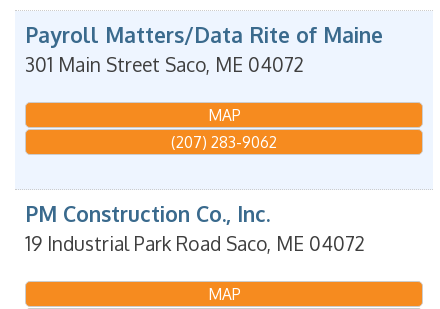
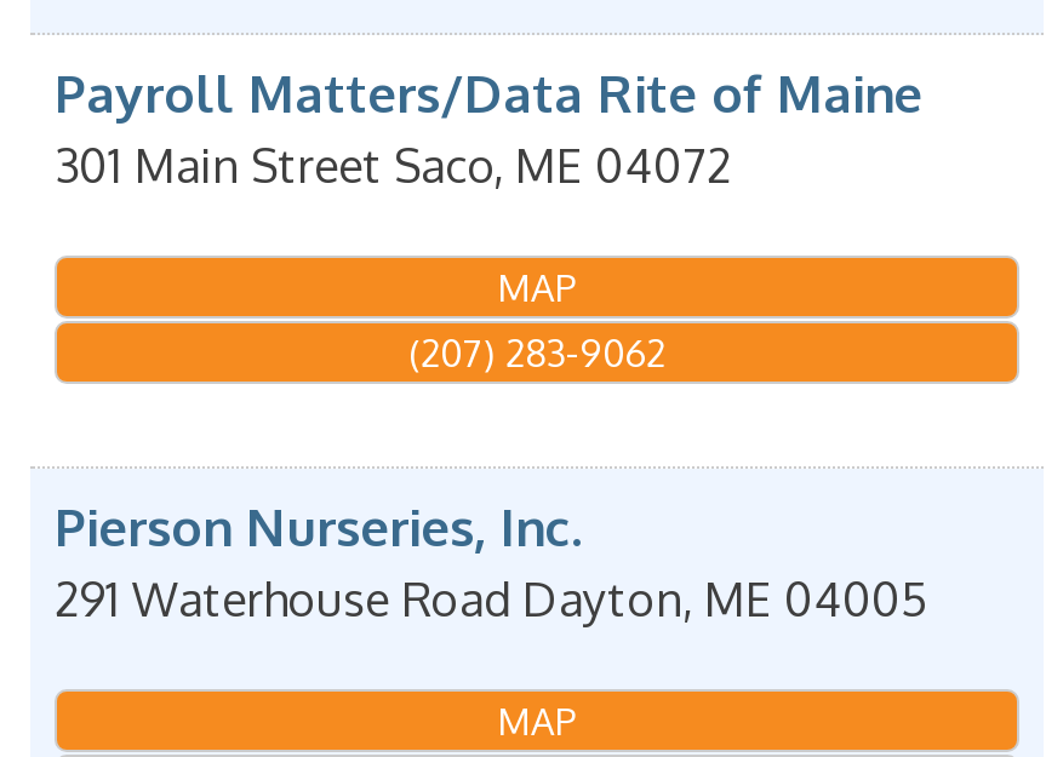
[25,200,365,256] PM Construction Co., Inc. | 19 Industrial Park Road Saco, ME 04072 -> [55,493,927,629] Pierson Nurseries, Inc. | 291 Waterhouse Road Dayton, ME 04005

